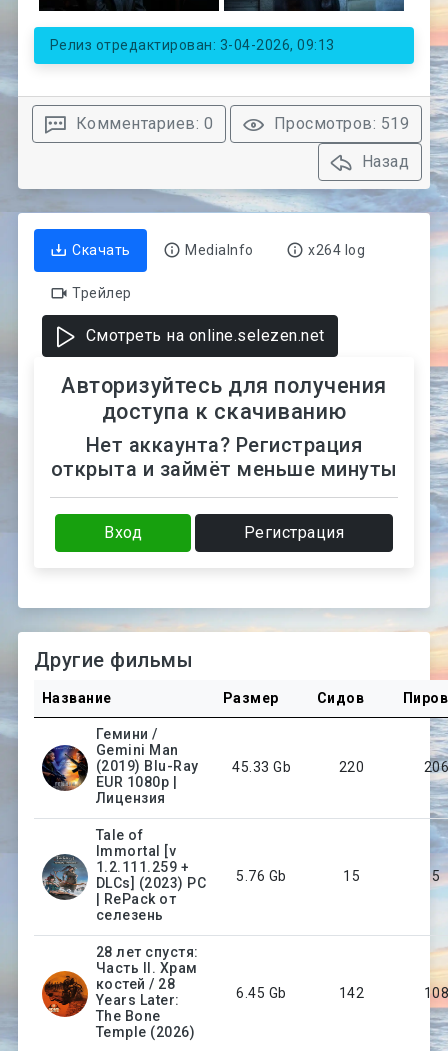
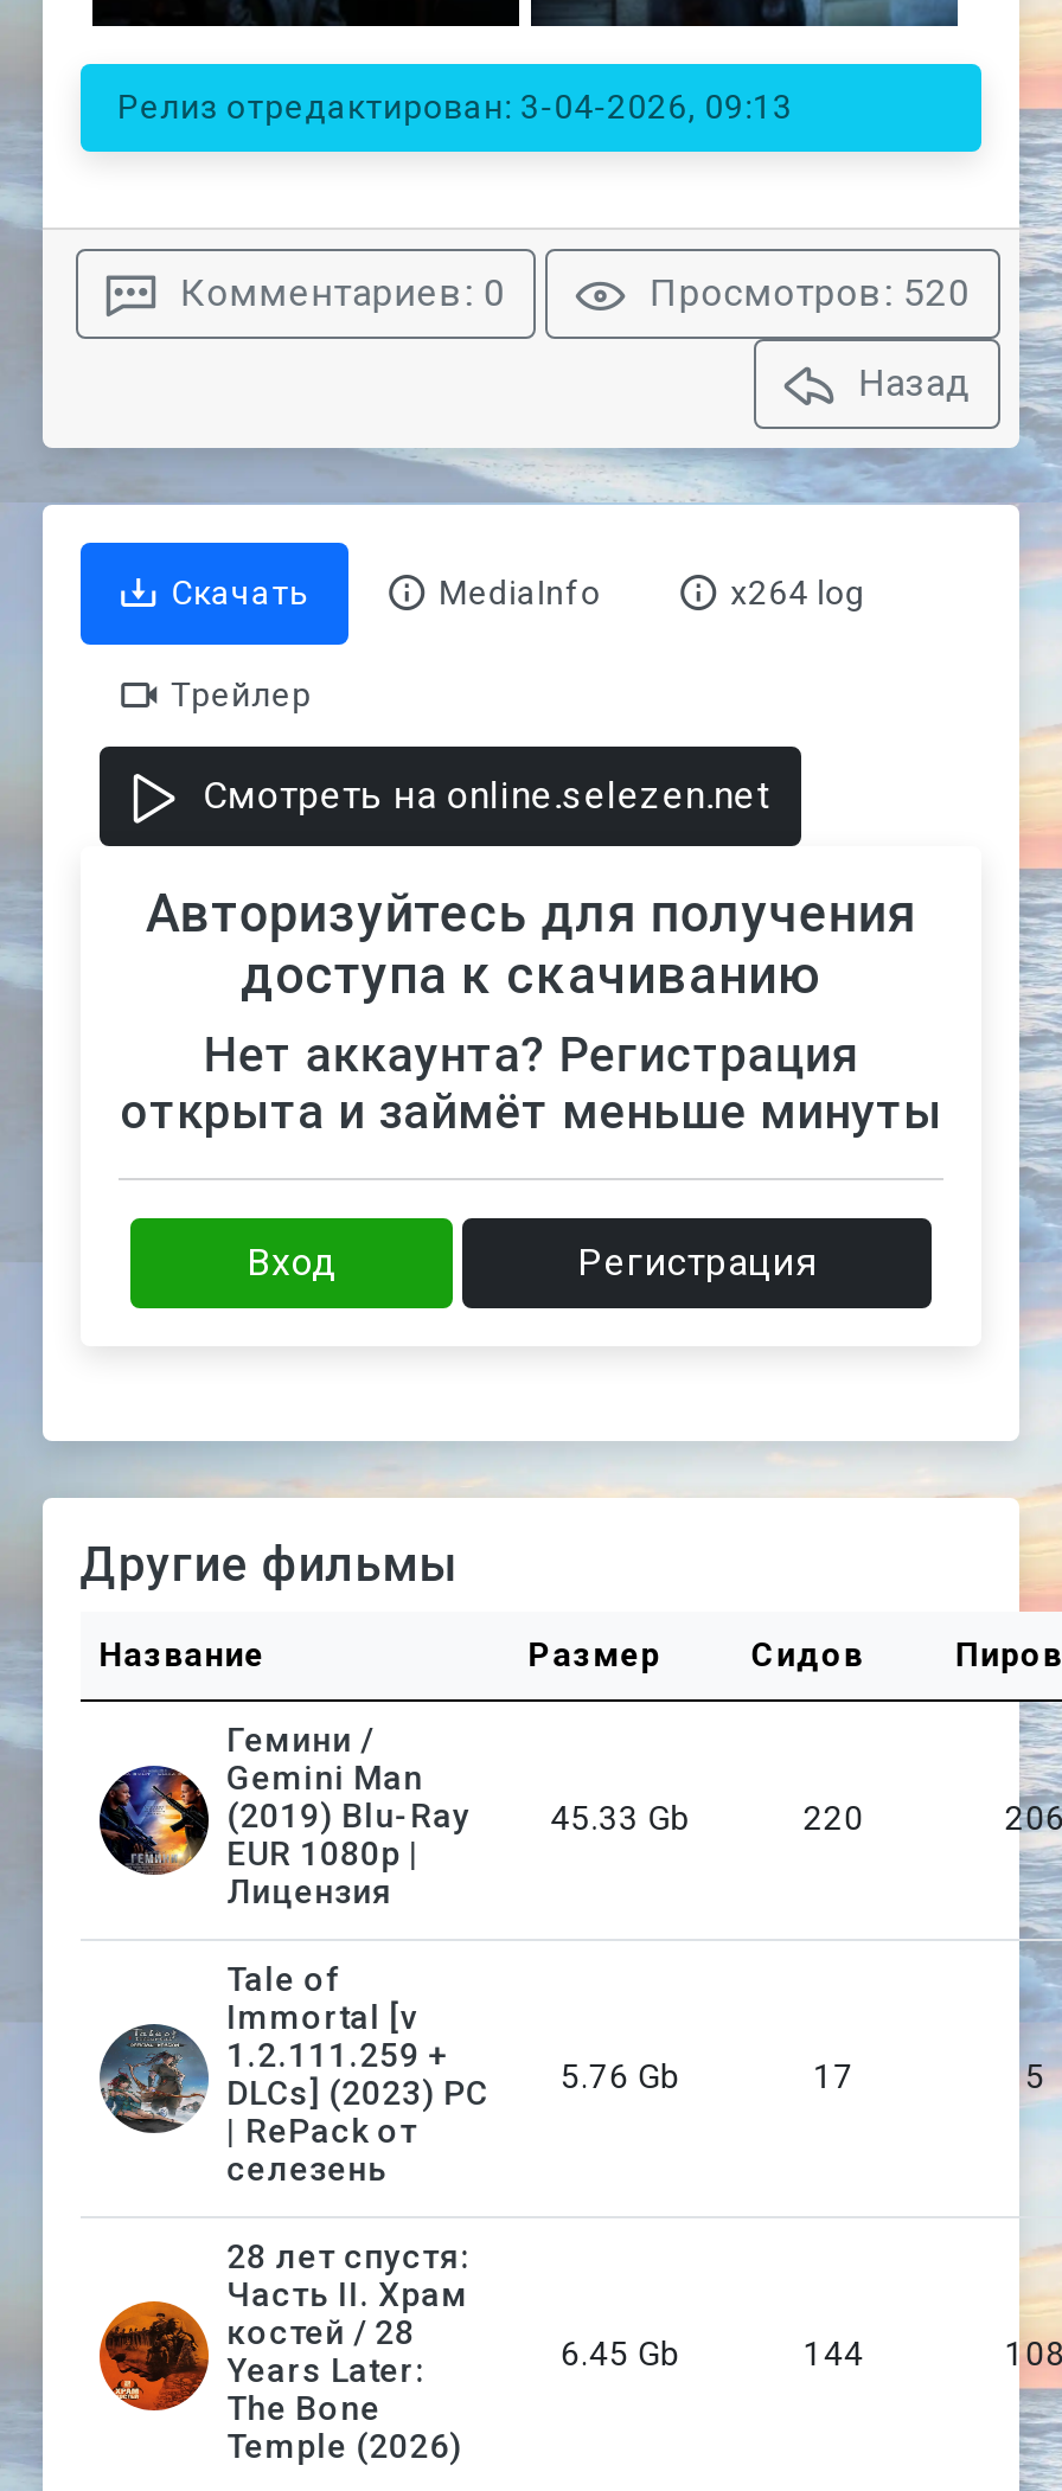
[269,114,409,133] Просмотров: 519 -> [639,271,970,316] Просмотров: 520
[343,868,360,884] 15 -> [813,2058,854,2096] 17
[339,985,364,1001] 142 -> [803,2335,864,2373] 144

